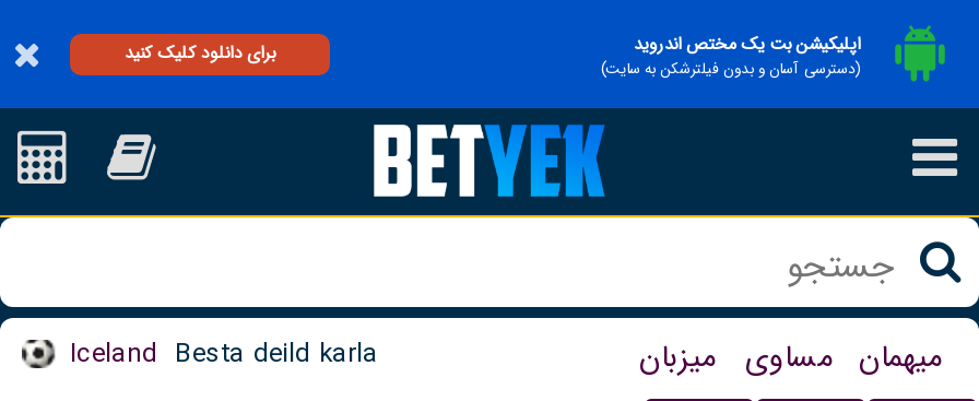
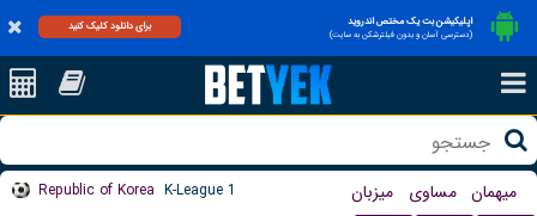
[70,333,378,375] Iceland Besta deild karla -> [38,179,236,202] Republic of Korea K-League 1

